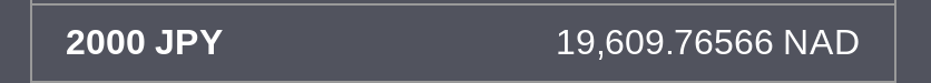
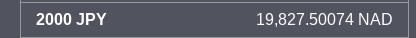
[556,23,861,61] 19,609.76566 NAD -> [256,11,393,28] 19,827.50074 NAD

